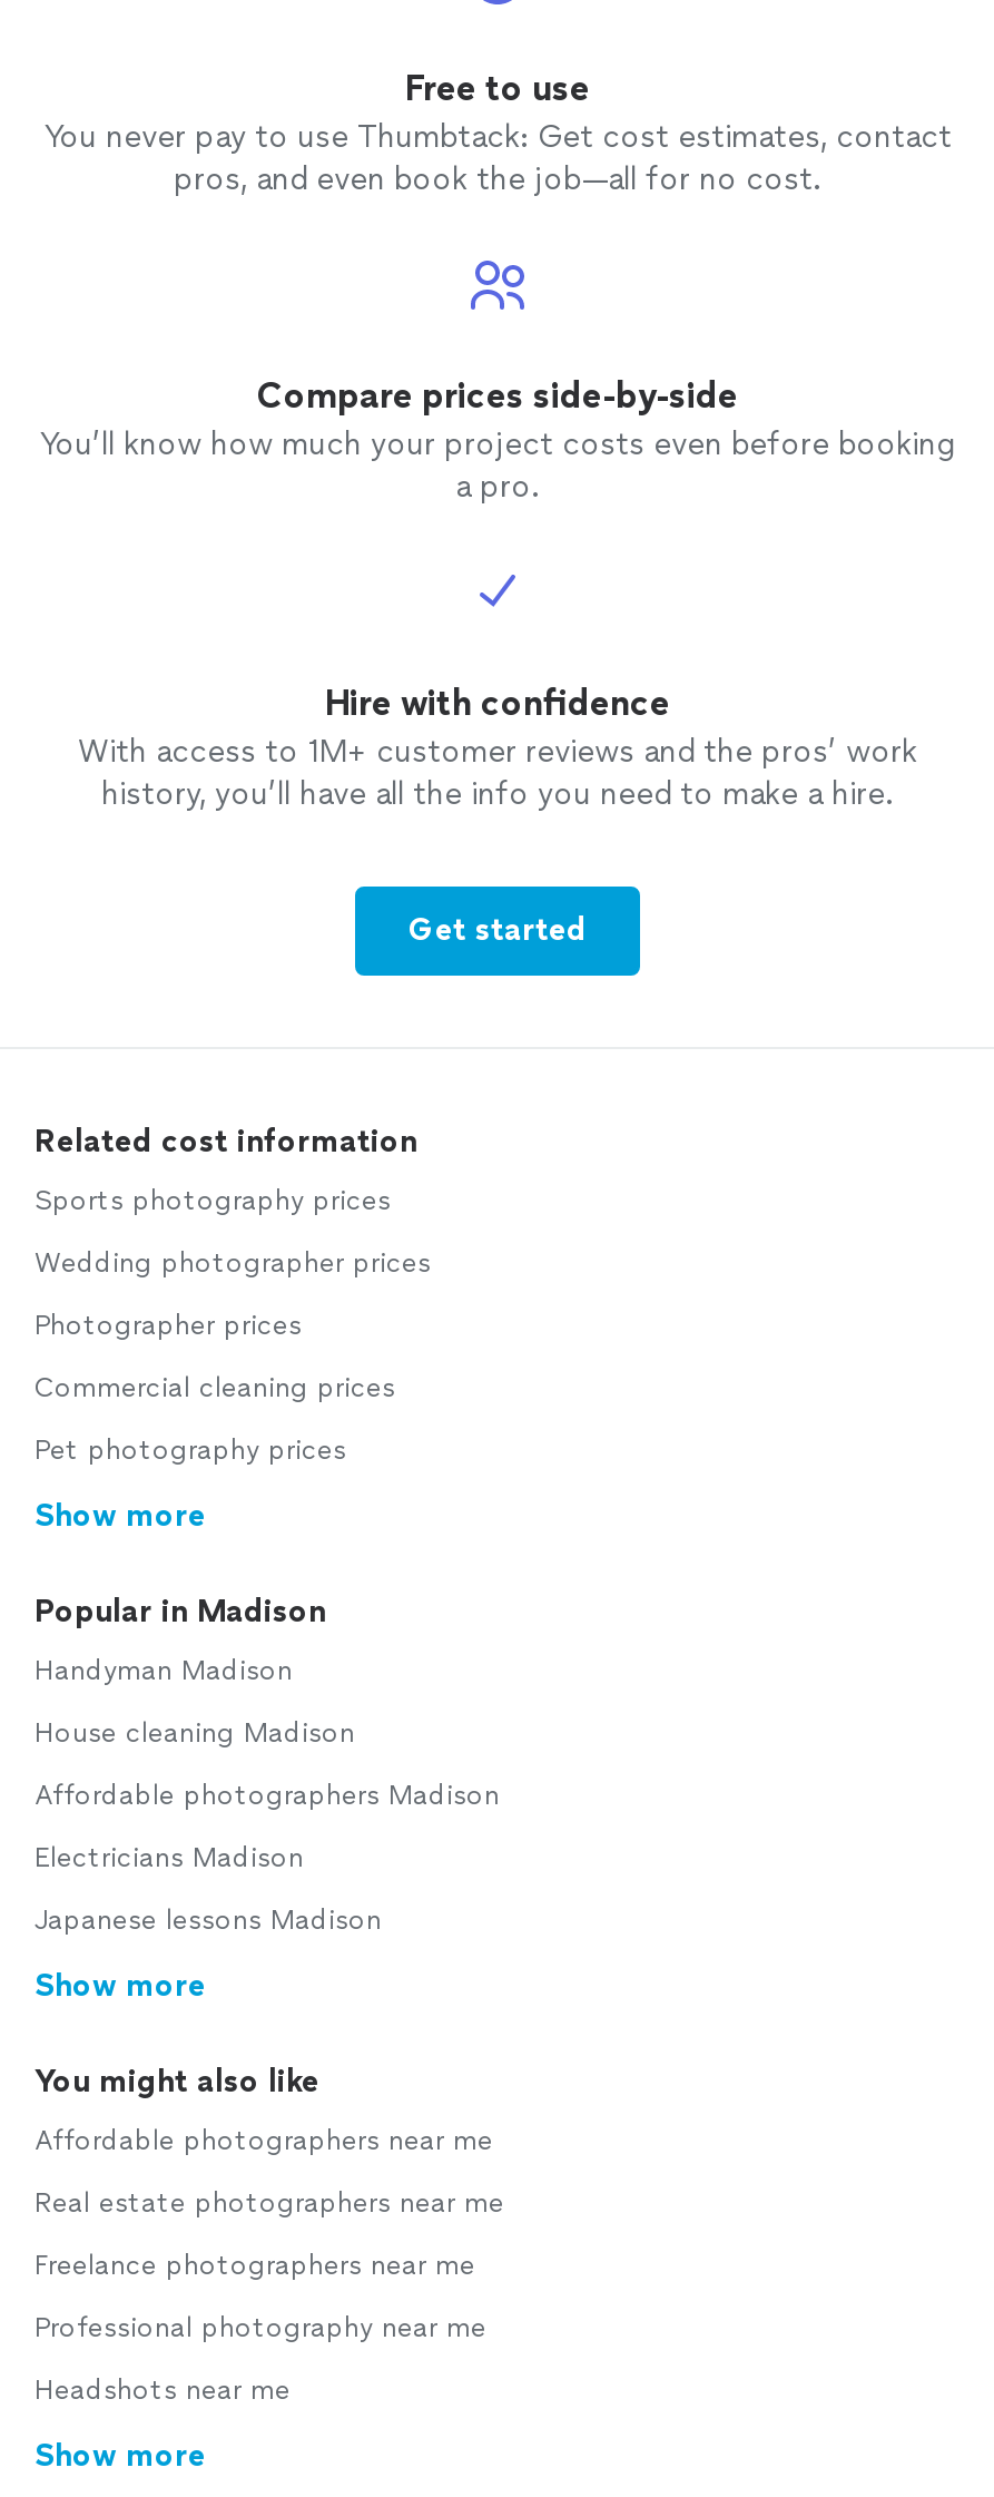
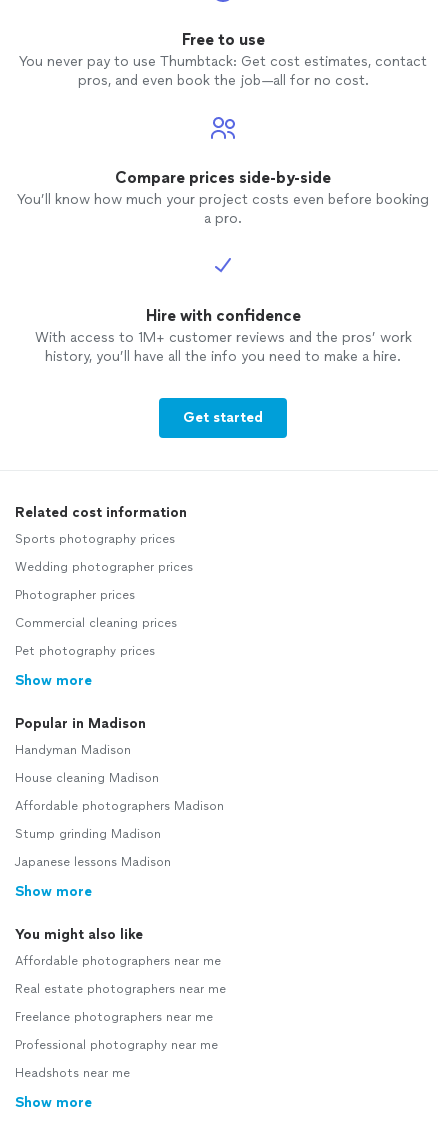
[35,1842,304,1874] Electricians Madison -> [15,827,161,841] Stump grinding Madison

